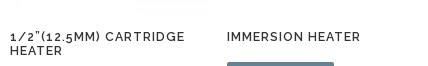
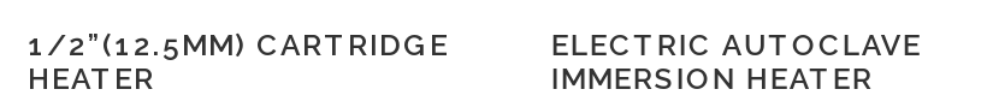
none -> [551,26,922,62] ELECTRIC AUTOCLAVE

